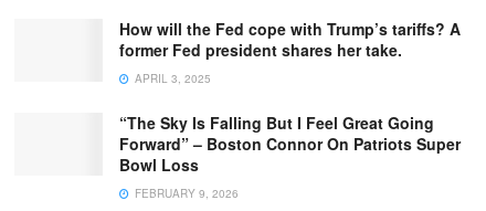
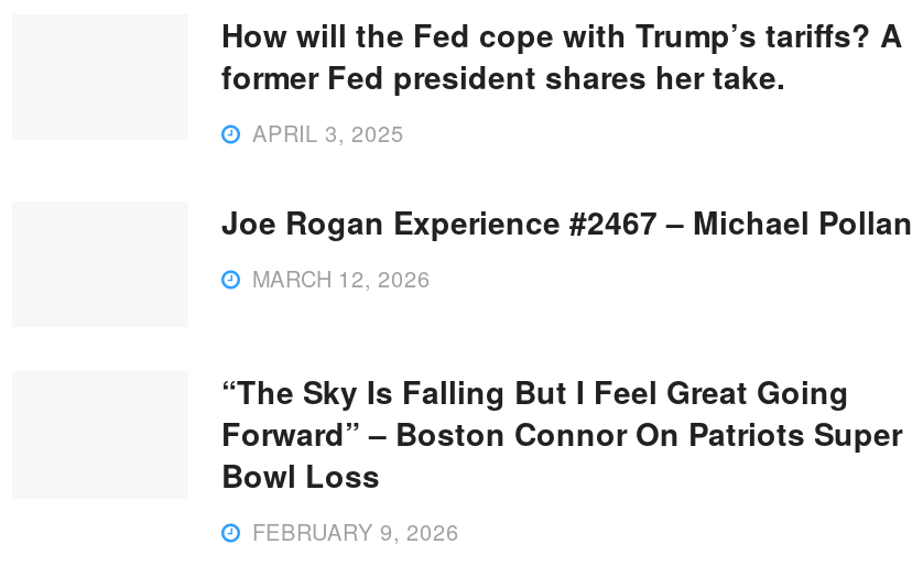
none -> [221,200,913,294] Joe Rogan Experience #2467 – Michael Pollan | MARCH 12, 2026

